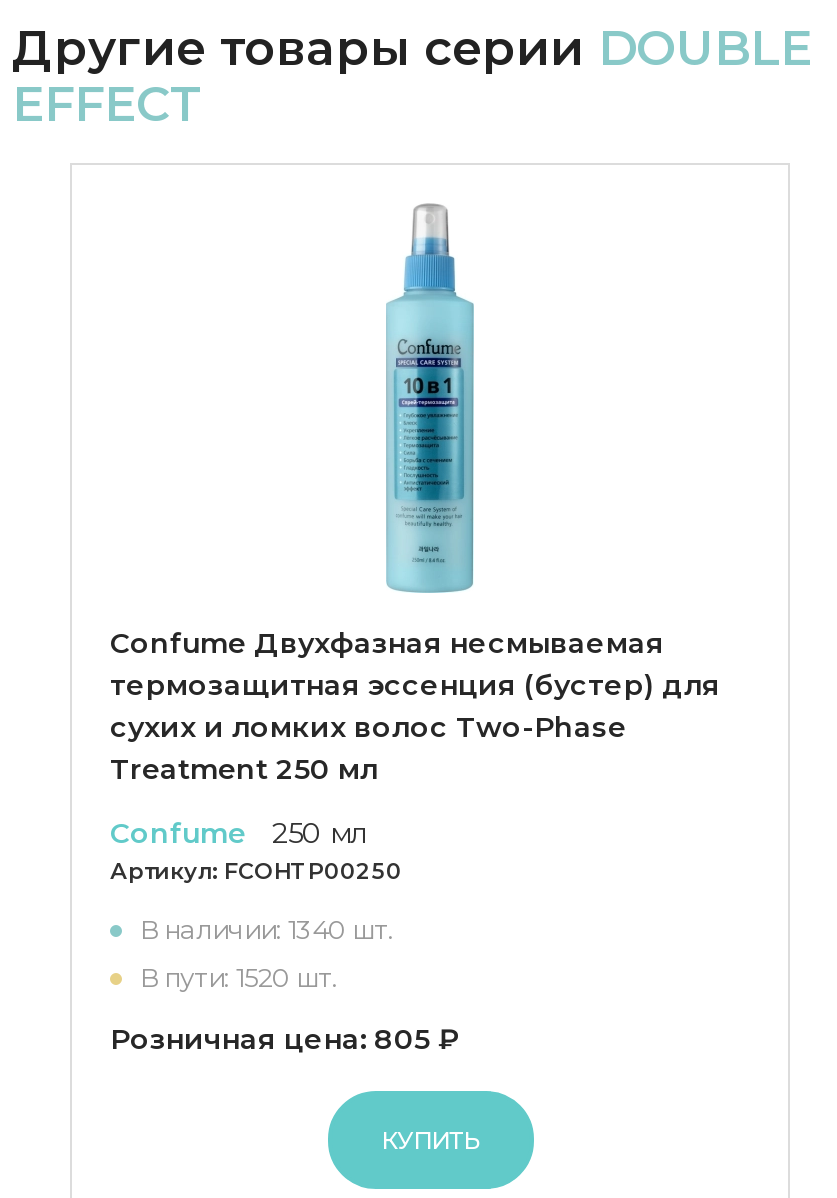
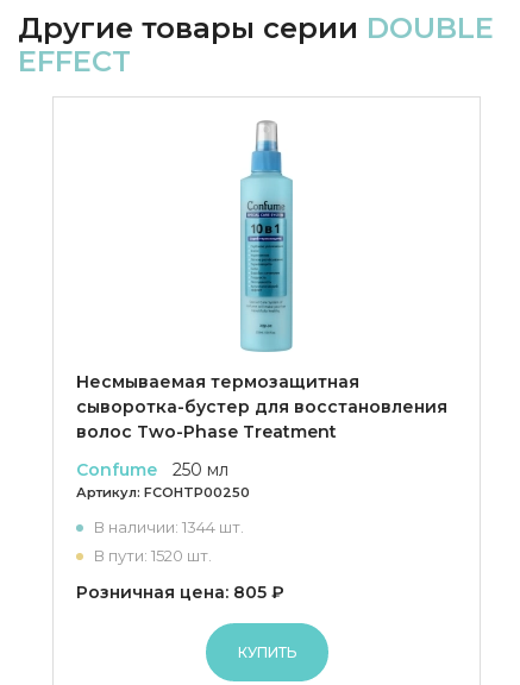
[110,625,720,787] Confume Двухфазная несмываемая | термозащитная эссенция (бустер) для | сухих и ломких волос Two-Phase | Treatment 250 мл -> [76,371,447,442] Несмываемая термозащитная | сыворотка-бустер для восстановления | волос Two-Phase Treatment
[140,913,394,945] В наличии: 1340 шт. -> [94,517,244,536] В наличии: 1344 шт.

